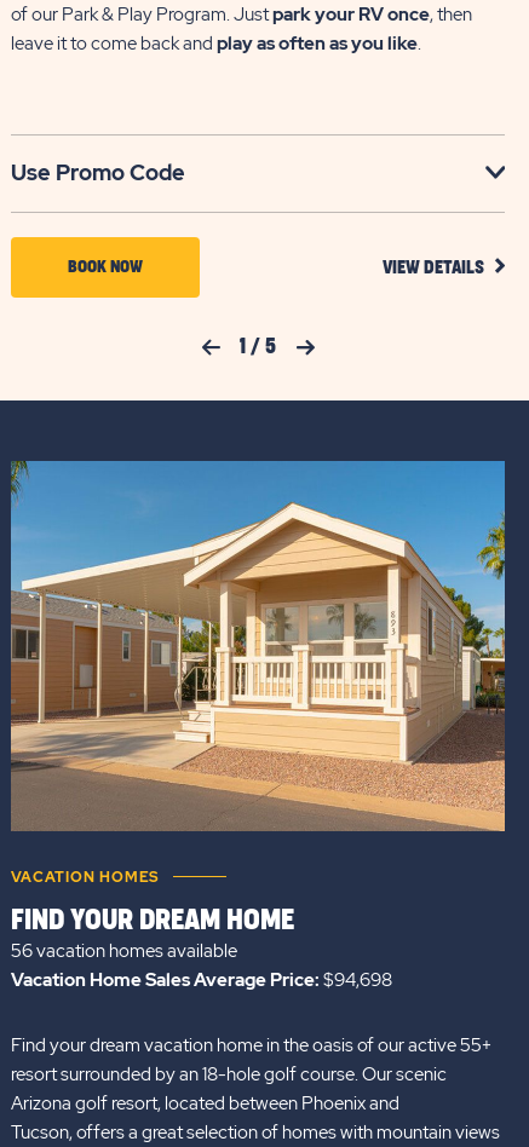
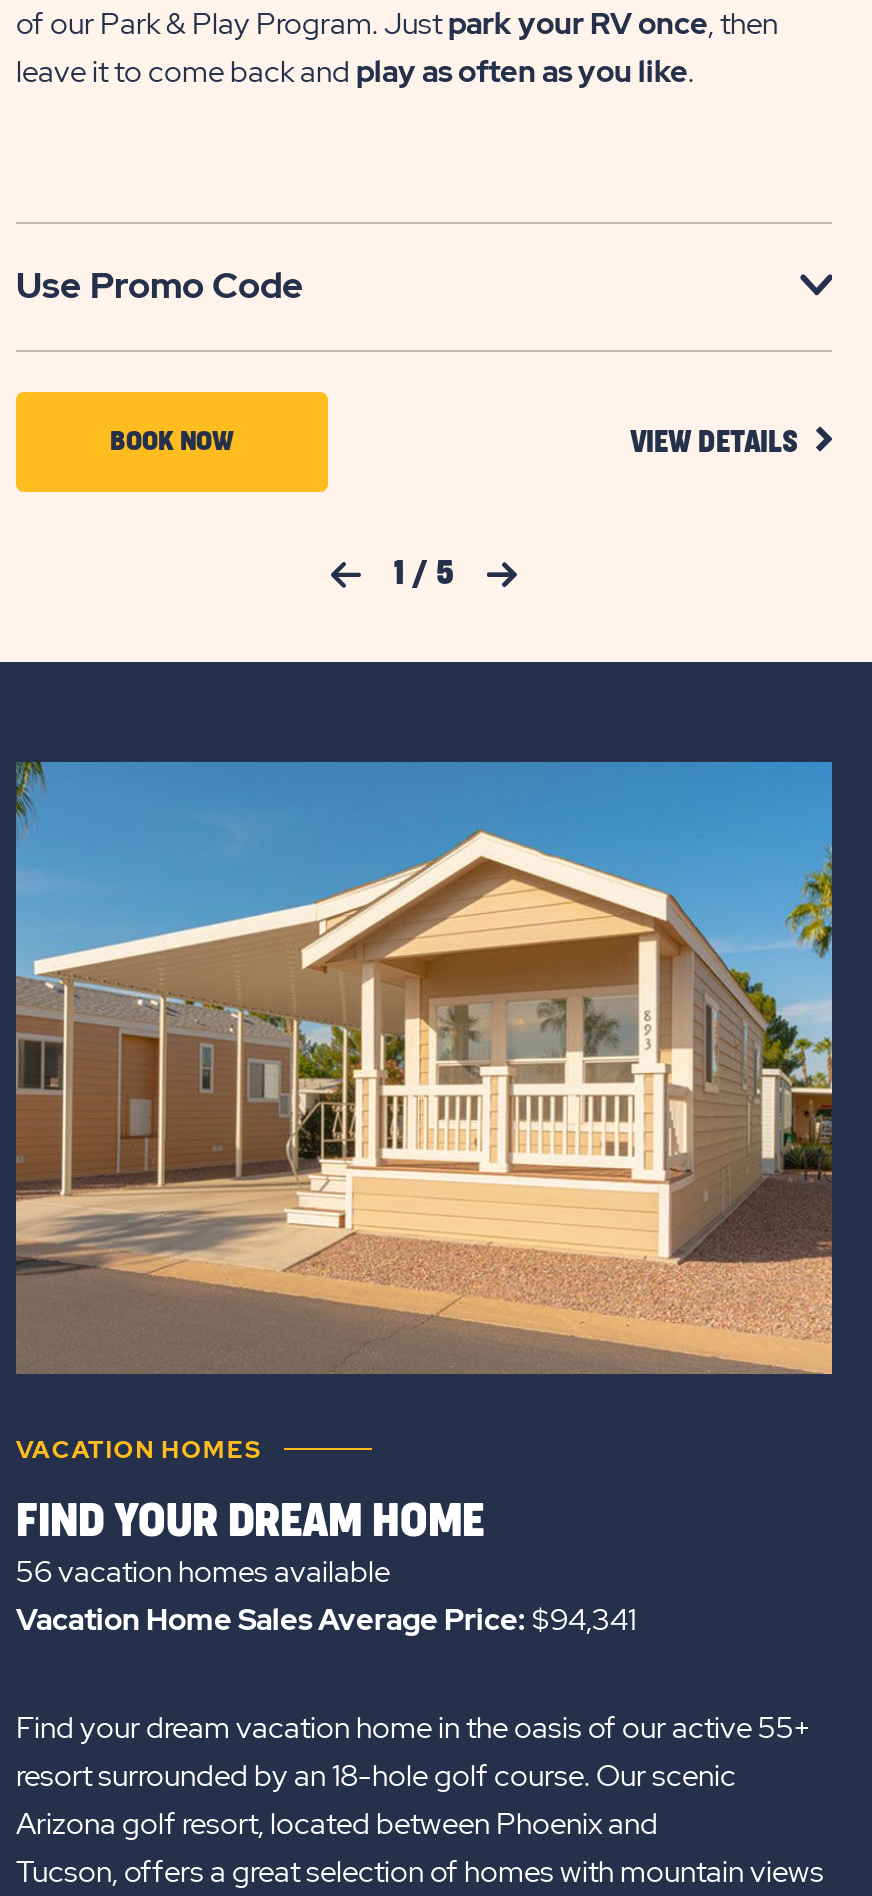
[11,968,392,992] Vacation Home Sales Average Price: $94,698 -> [16,1600,636,1640] Vacation Home Sales Average Price: $94,341

